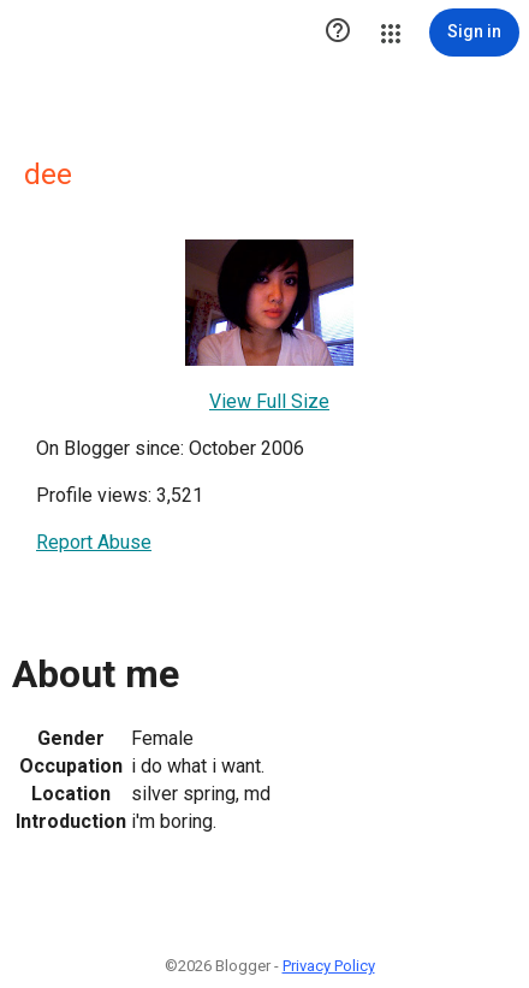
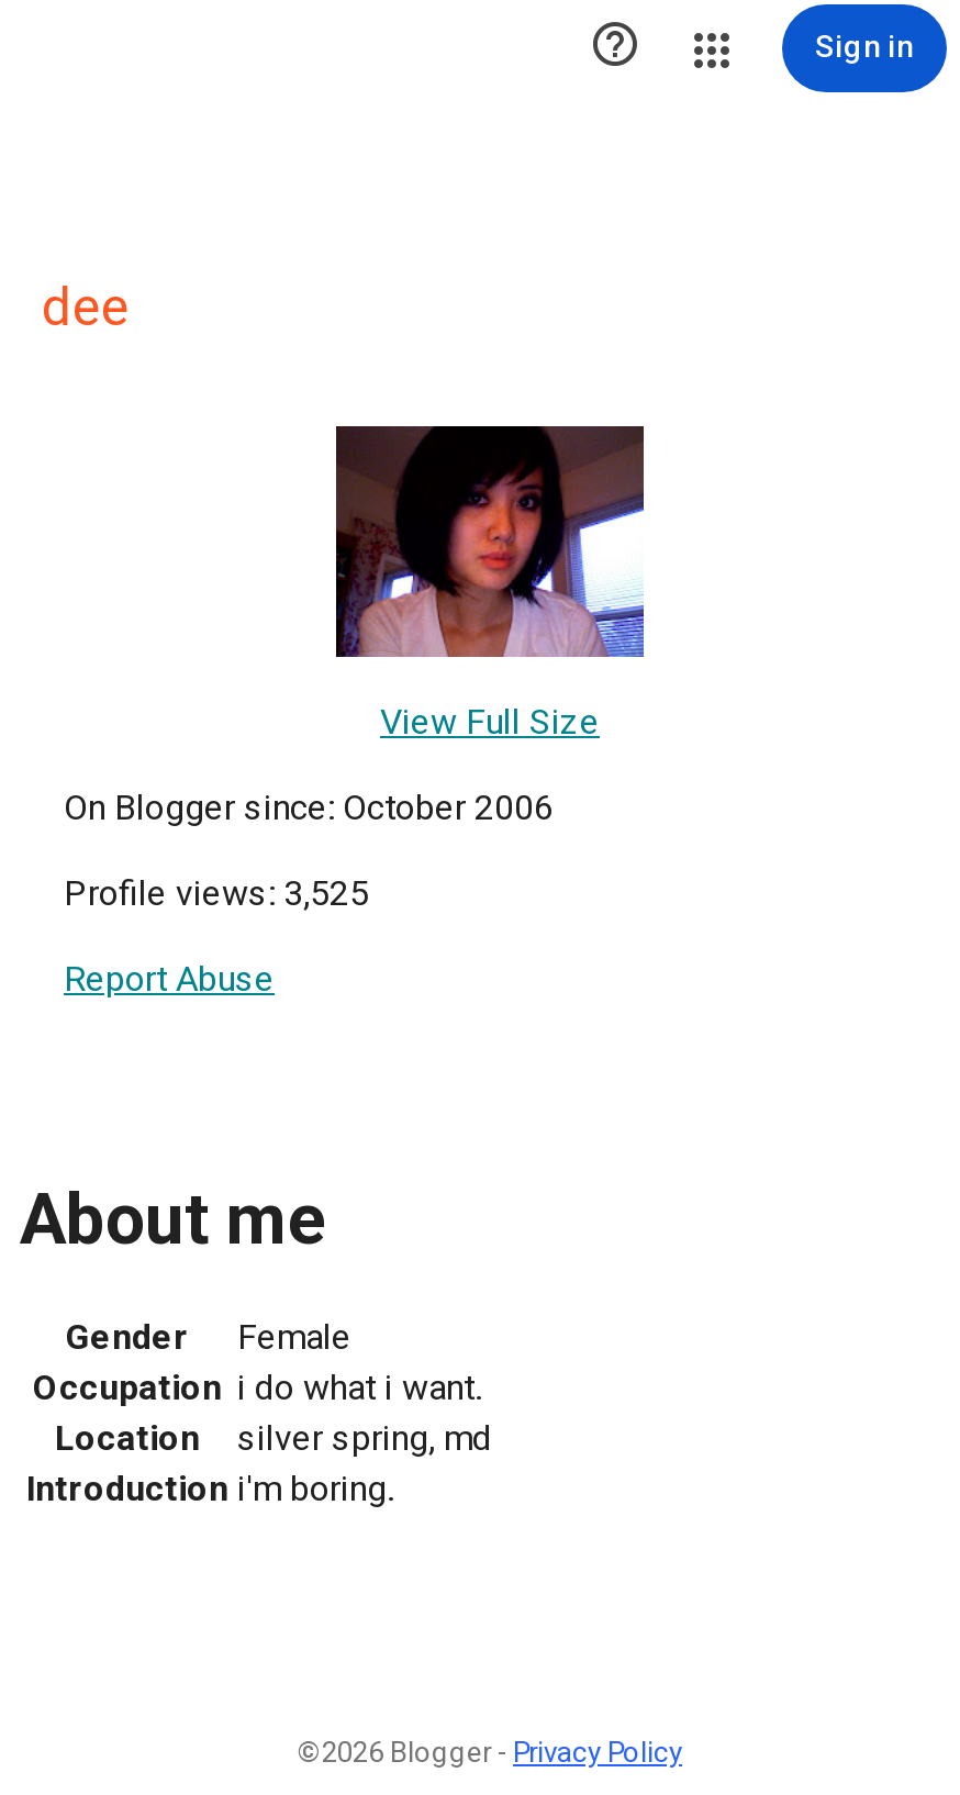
[36,484,203,507] Profile views: 3,521 -> [64,872,369,914] Profile views: 3,525

